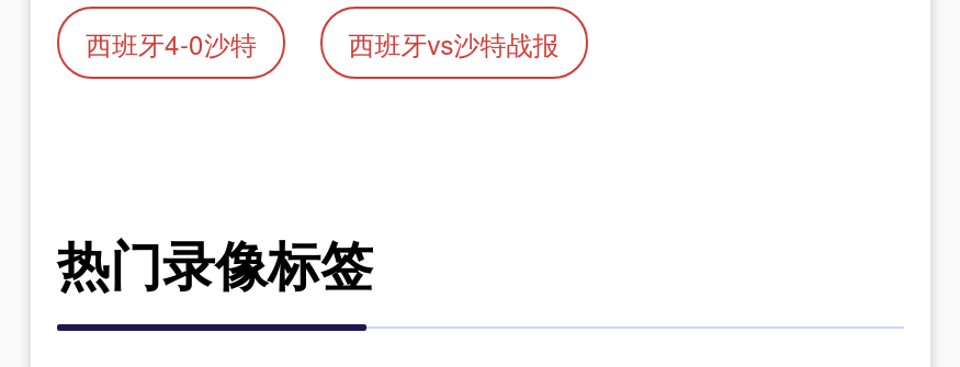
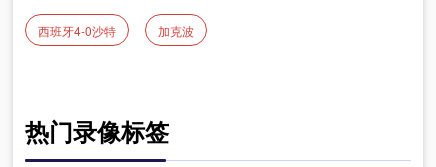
[348,23,559,60] 西班牙vs沙特战报 -> [158,21,194,38] 加克波

